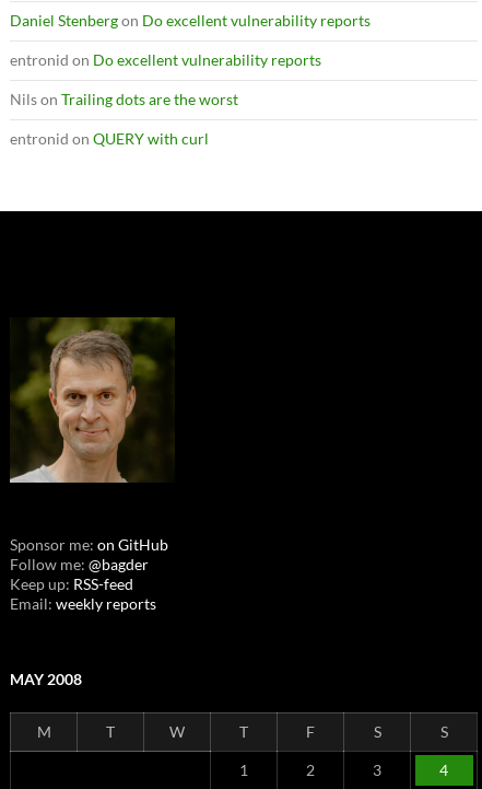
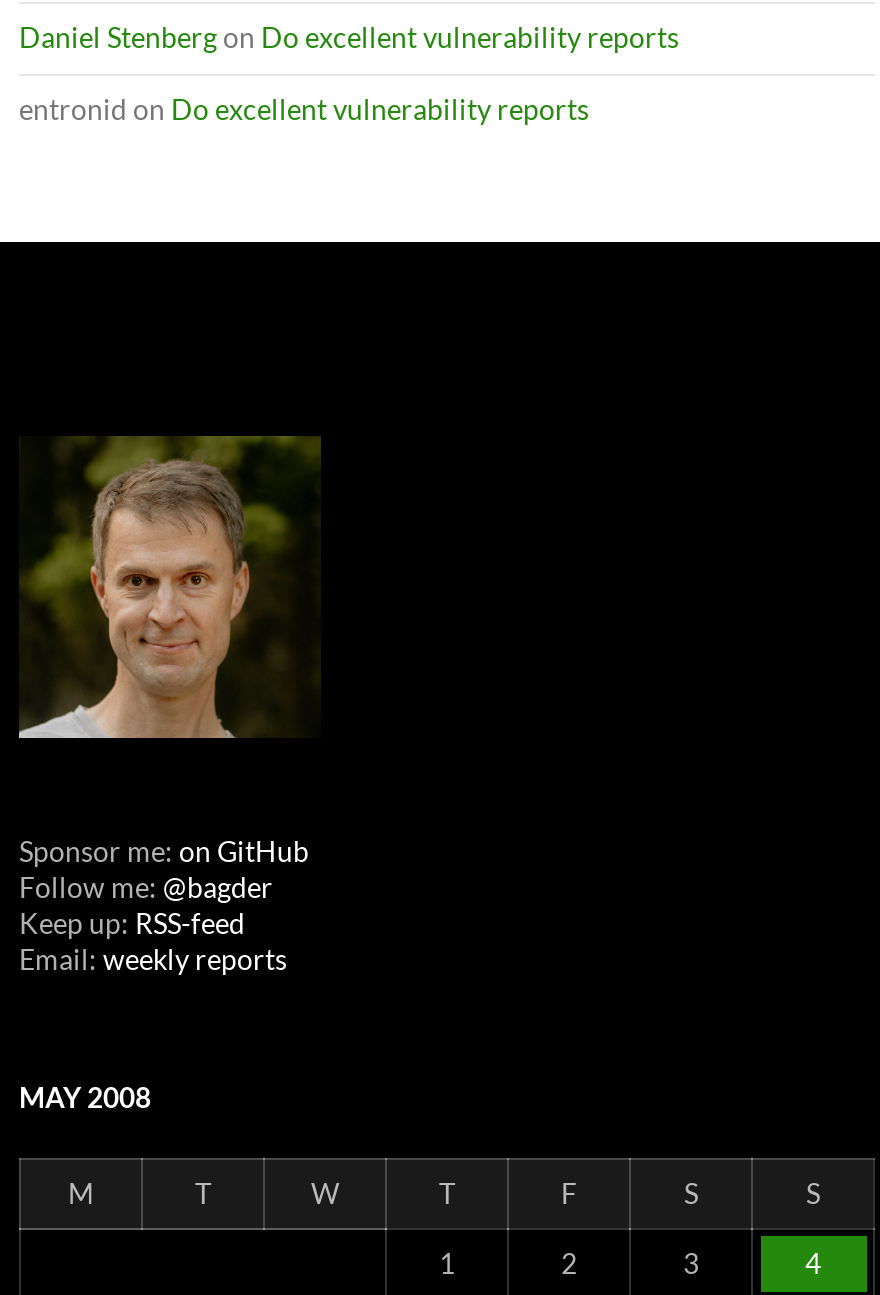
[10,89,238,147] Nils on Trailing dots are the worst | entronid on QUERY with curl -> none

